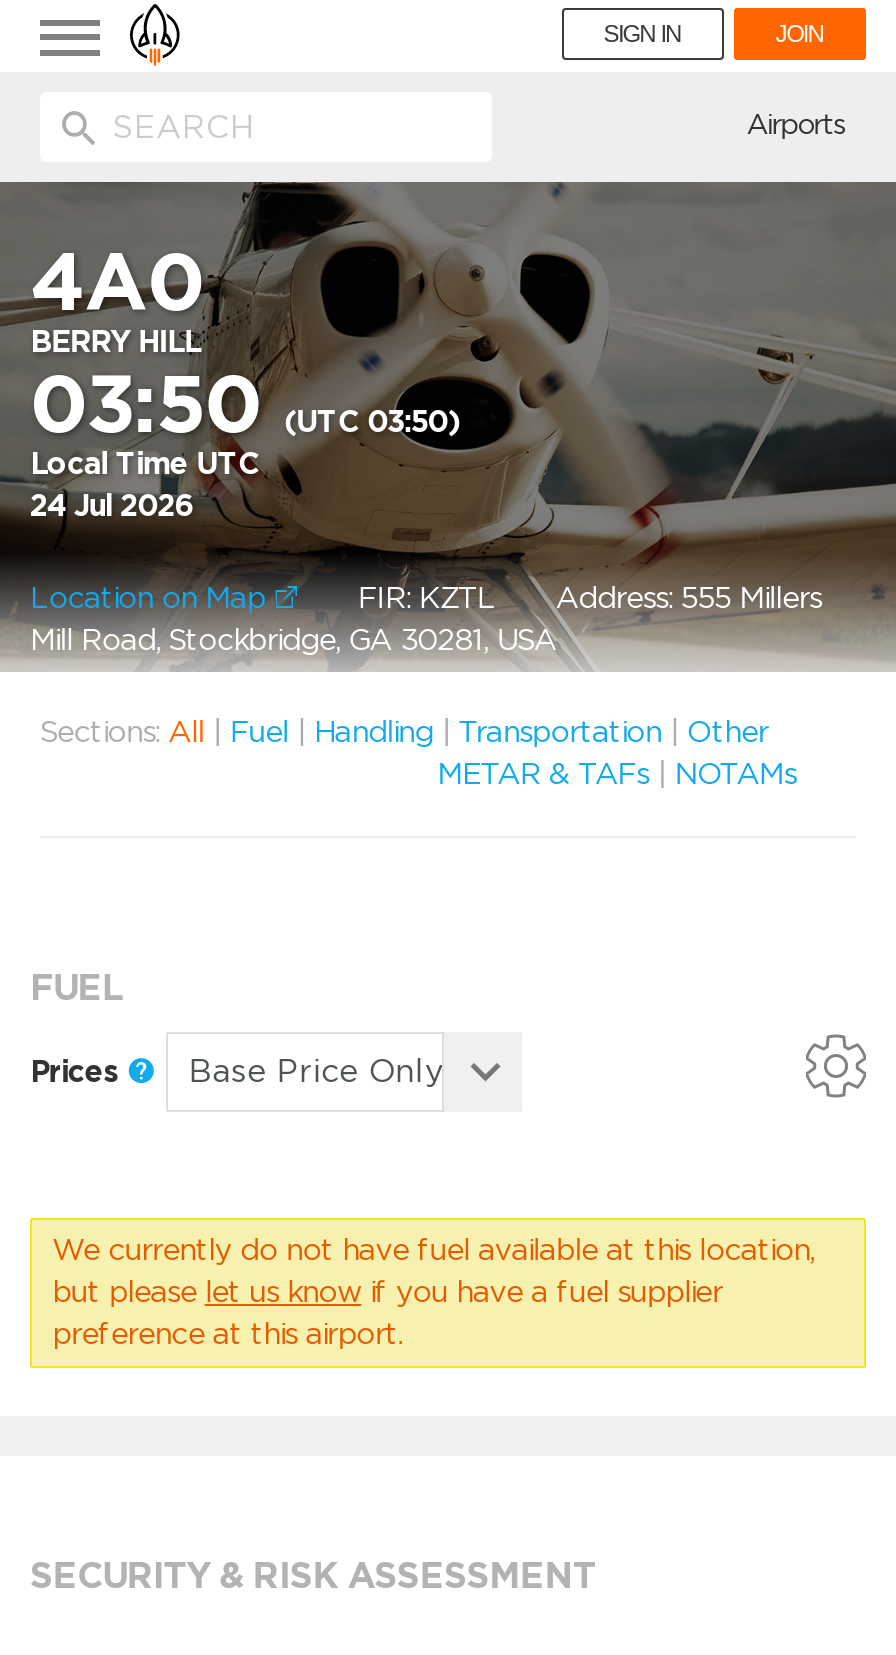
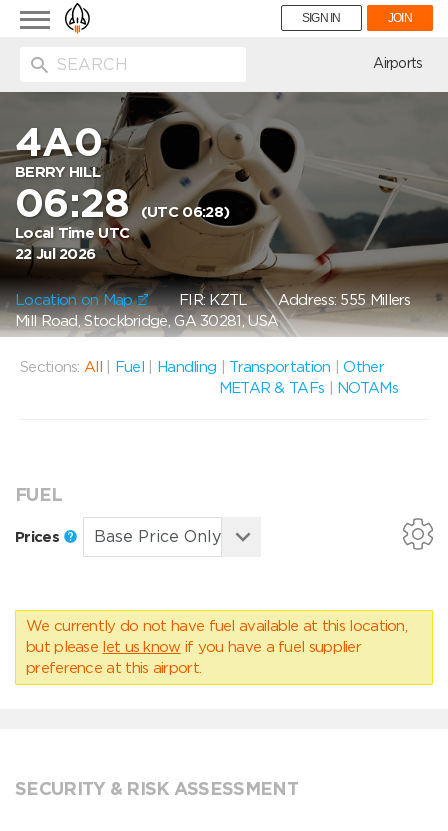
[30,356,460,452] 03:50 (UTC 03:50) -> [15,179,229,227] 06:28 (UTC 06:28)
[30,488,193,524] 24 Jul 2026 -> [15,245,95,263] 22 Jul 2026

